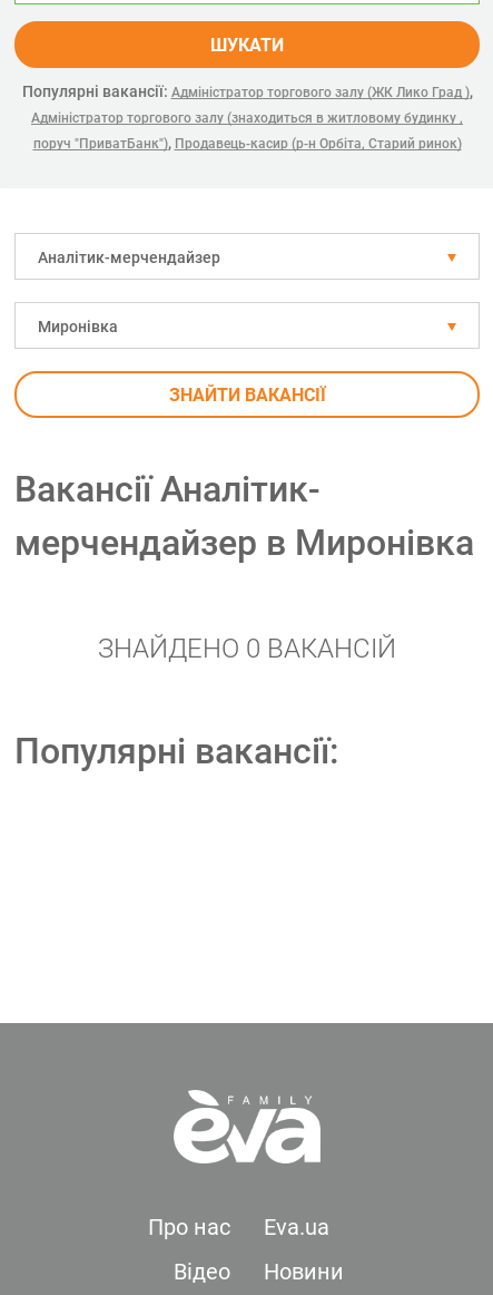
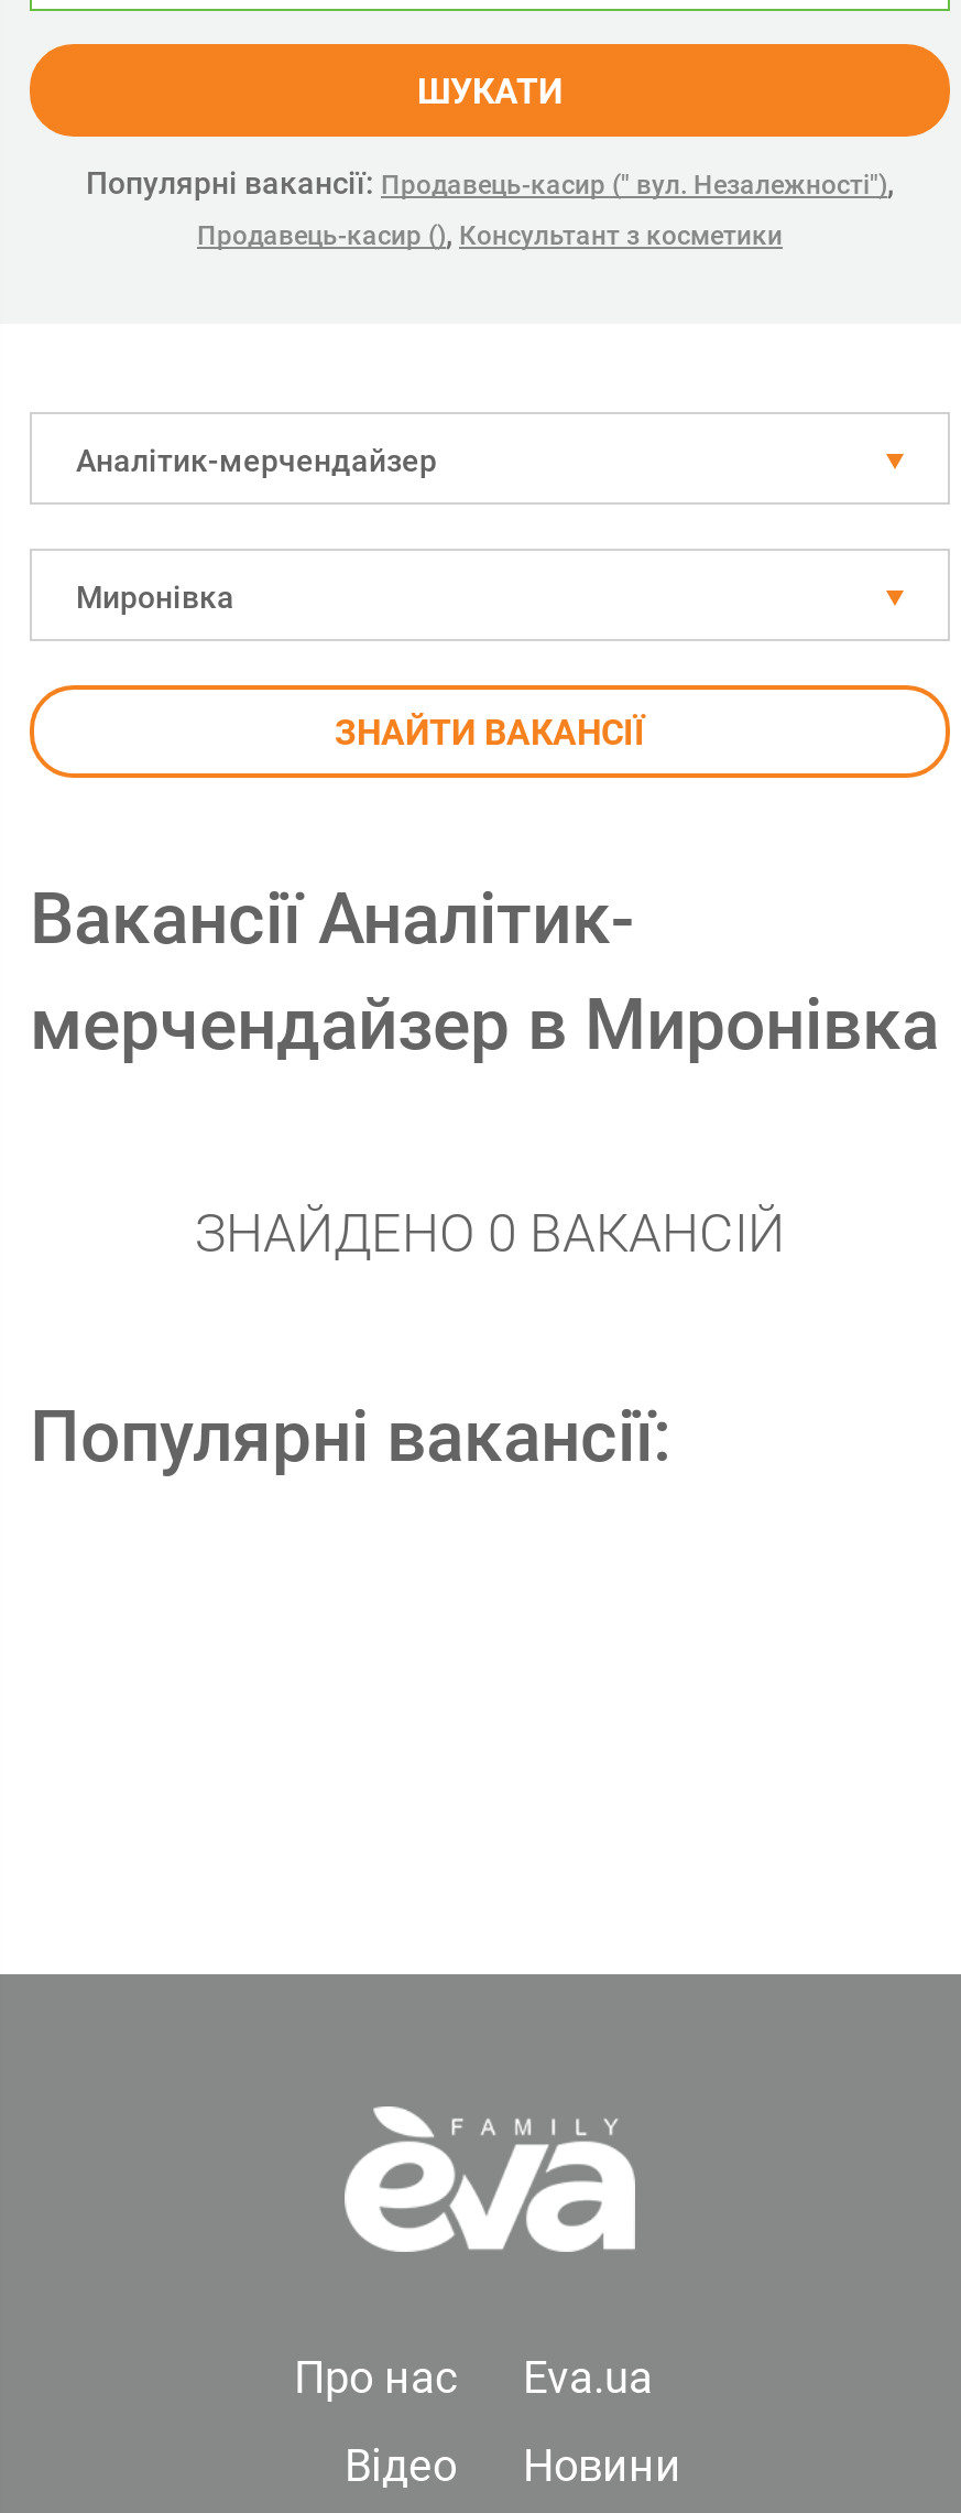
[22,82,472,152] Популярні вакансії: Адміністратор торгового залу (ЖК Лико Град ), | Адміністратор торгового залу (знаходиться в житловому будинку , | поруч "ПриватБанк"), Продавець-касир (р-н Орбіта, Старий ринок) -> [86,165,894,251] Популярні вакансії: Продавець-касир (" вул. Незалежності"), | Продавець-касир (), Консультант з косметики

